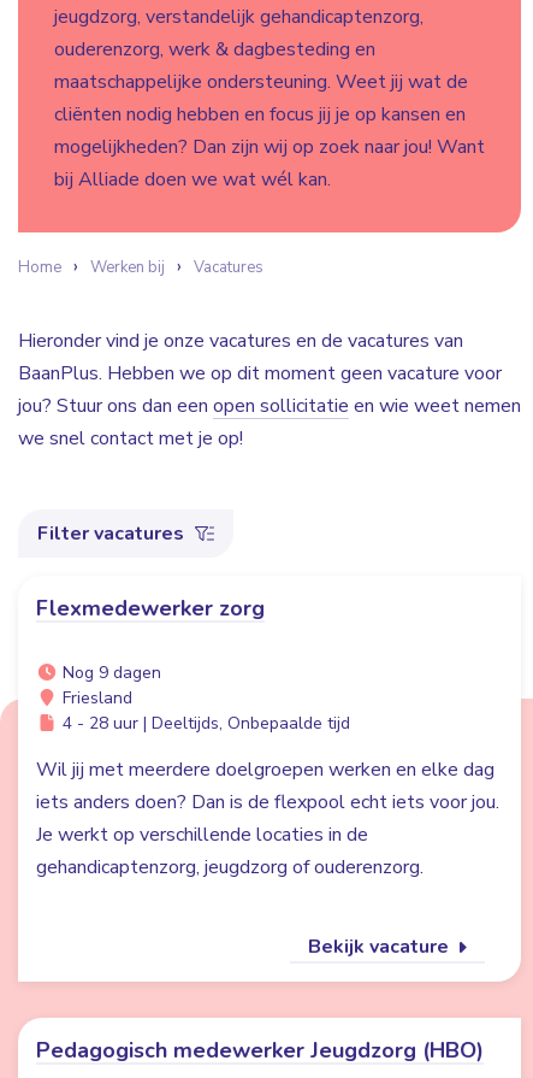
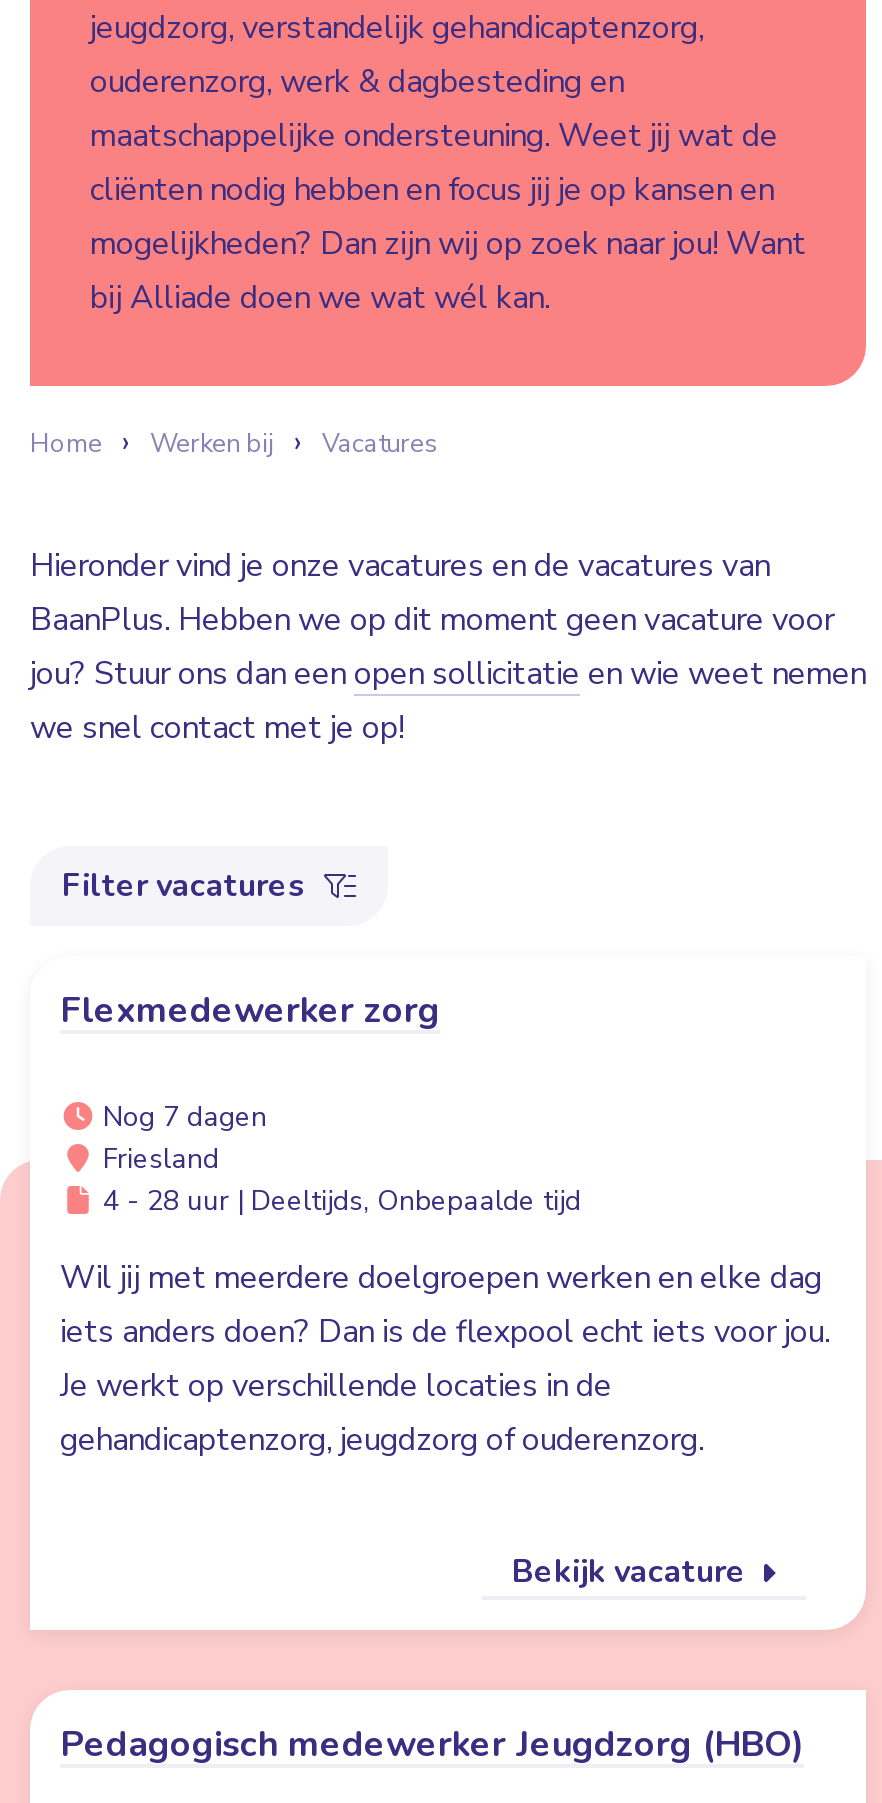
[57,661,161,684] Nog 9 dagen -> [95,1098,267,1136] Nog 7 dagen

